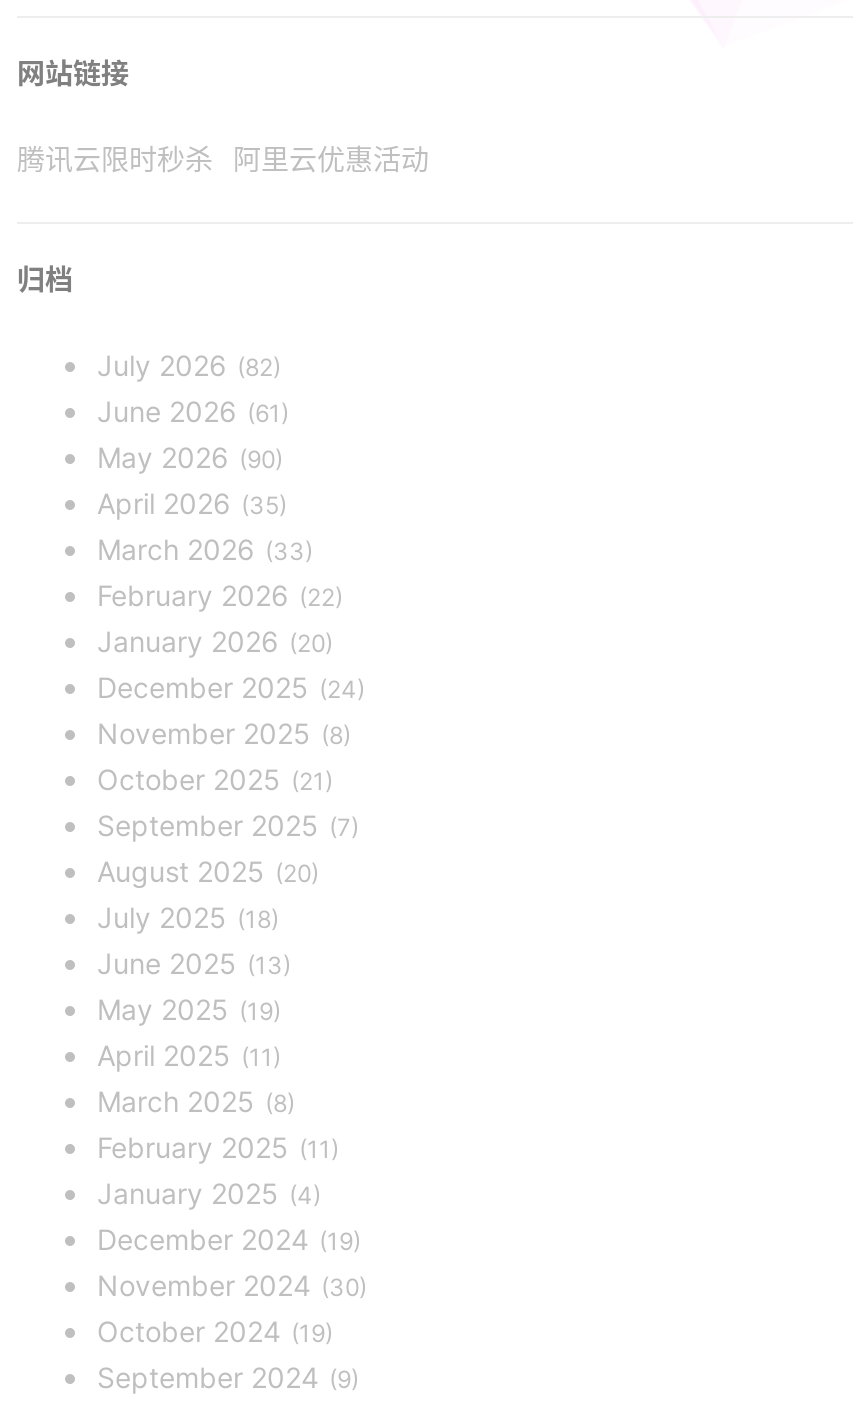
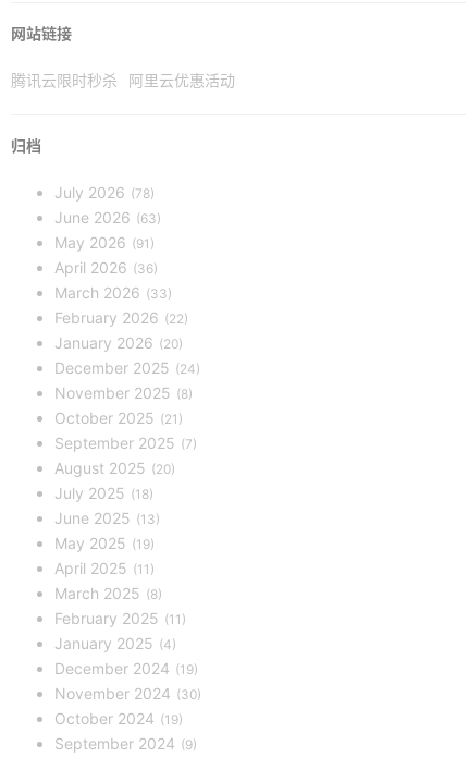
[97,349,273,383] July 2026 82 -> [54,183,150,202] July 2026 78
[97,395,281,429] June 2026 61 -> [54,208,157,227] June 2026 63
[97,441,275,475] May 2026 90 -> [54,233,150,252] May 2026 91
[97,487,279,521] April 2026 35 -> [54,258,153,277] April 2026 36

